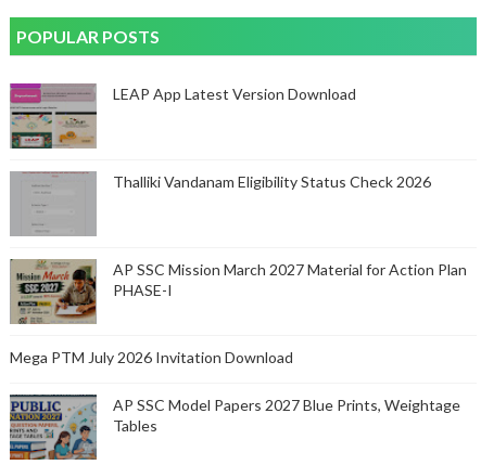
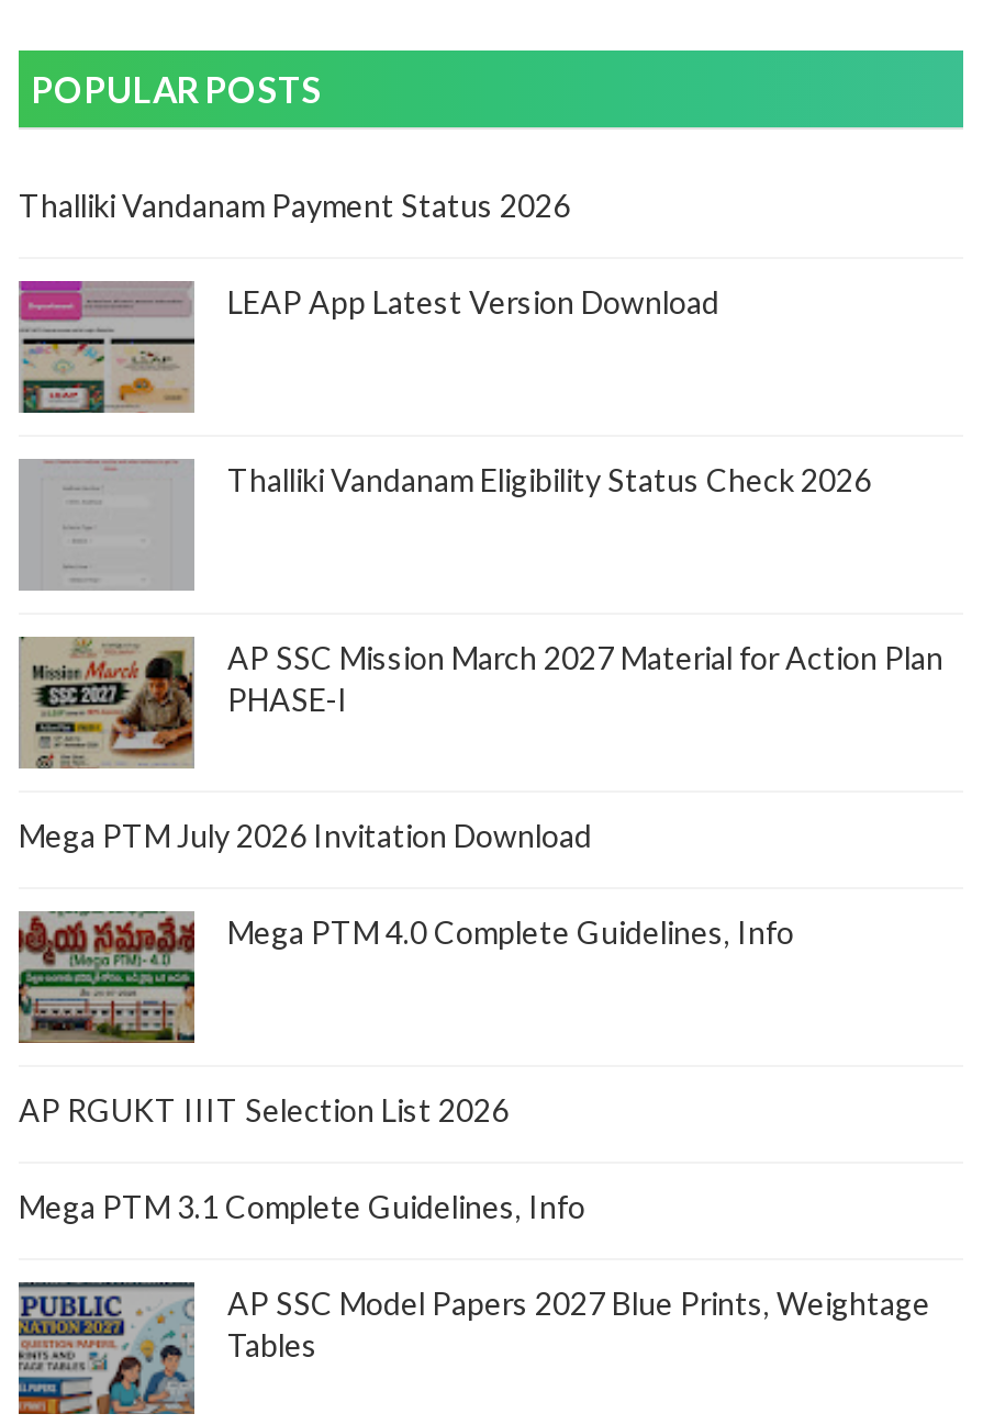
none -> [19,186,570,224] Thalliki Vandanam Payment Status 2026
none -> [19,909,794,1045] [image] | Mega PTM 4.0 Complete Guidelines, Info
none -> [19,1091,585,1225] AP RGUKT IIIT Selection List 2026 | Mega PTM 3.1 Complete Guidelines, Info

